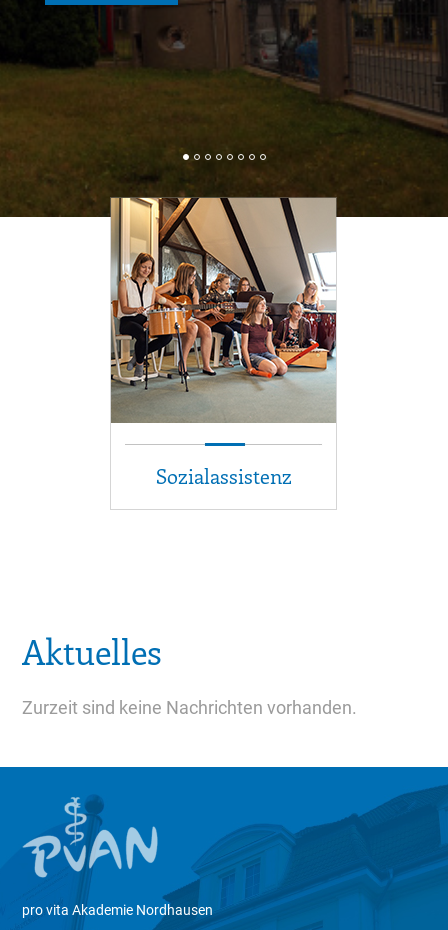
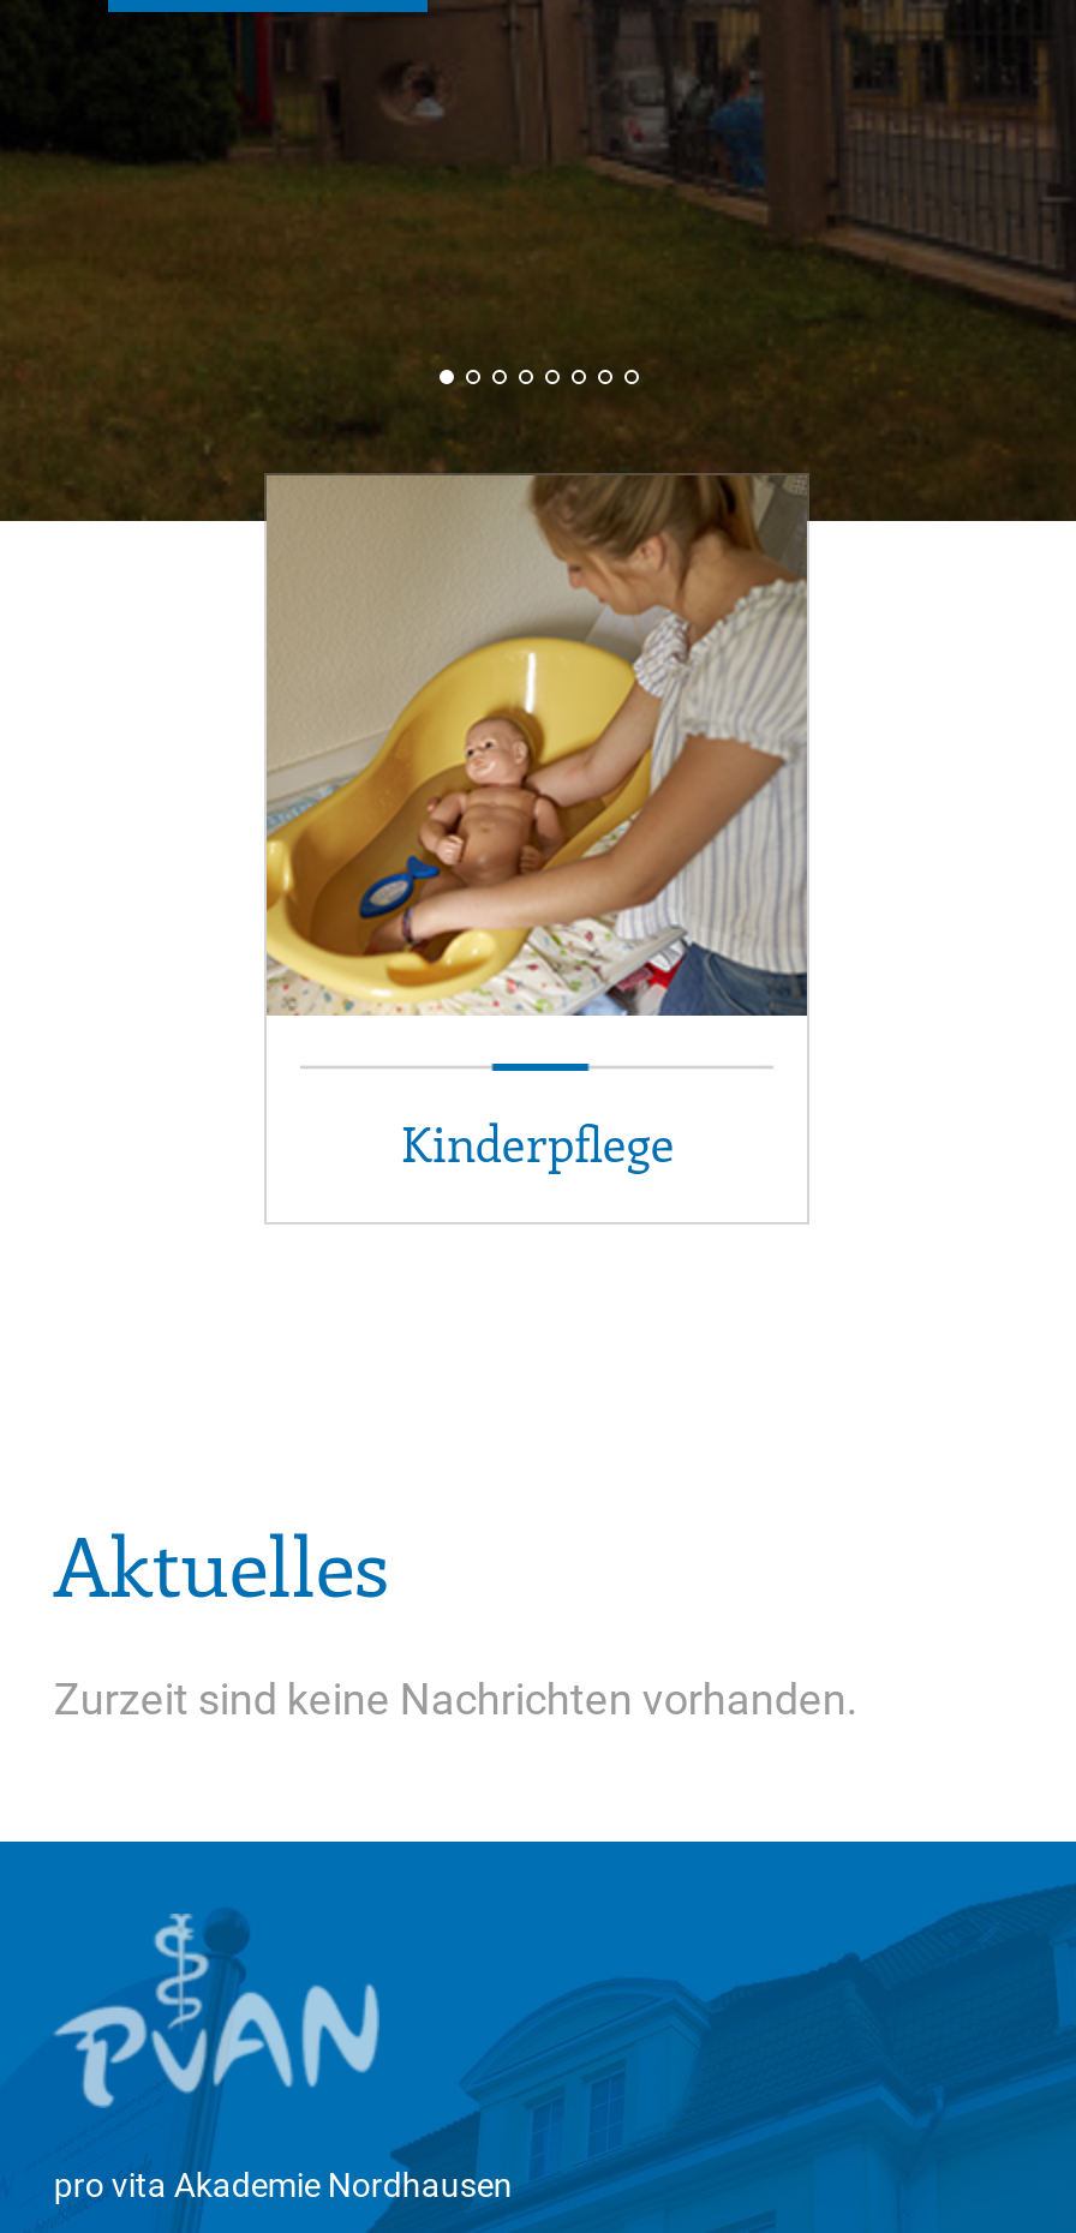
[110,197,336,489] [image] | Sozialassistenz -> [264,473,809,1174] [image] | Kinderpflege

